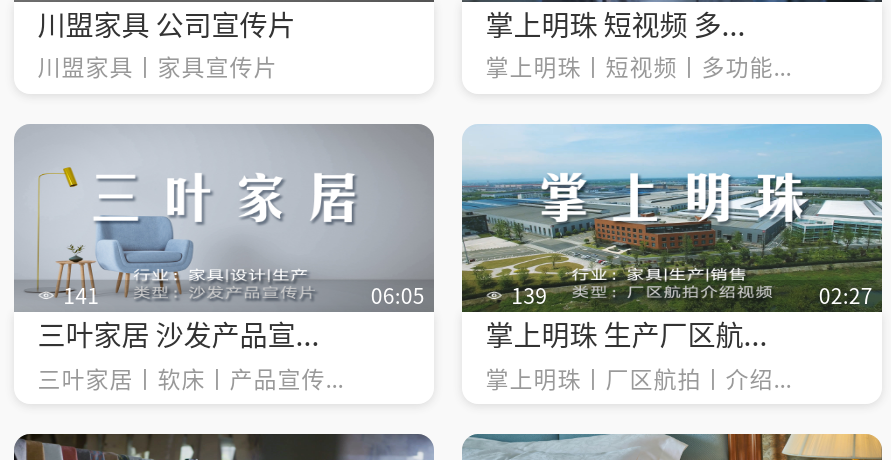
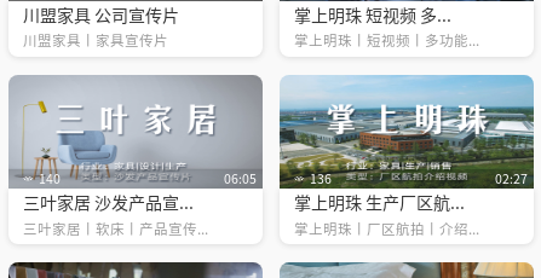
[63,286,99,306] 141 -> [38,173,60,185] 140
[511,286,547,306] 139 -> [309,173,331,185] 136

